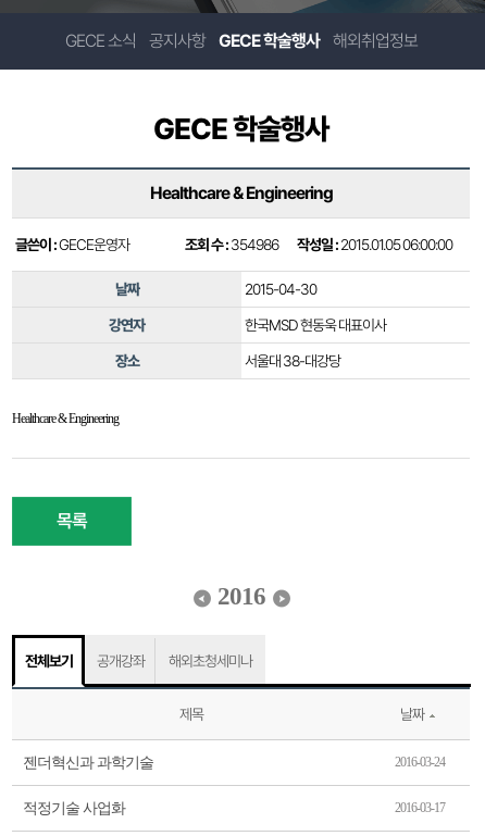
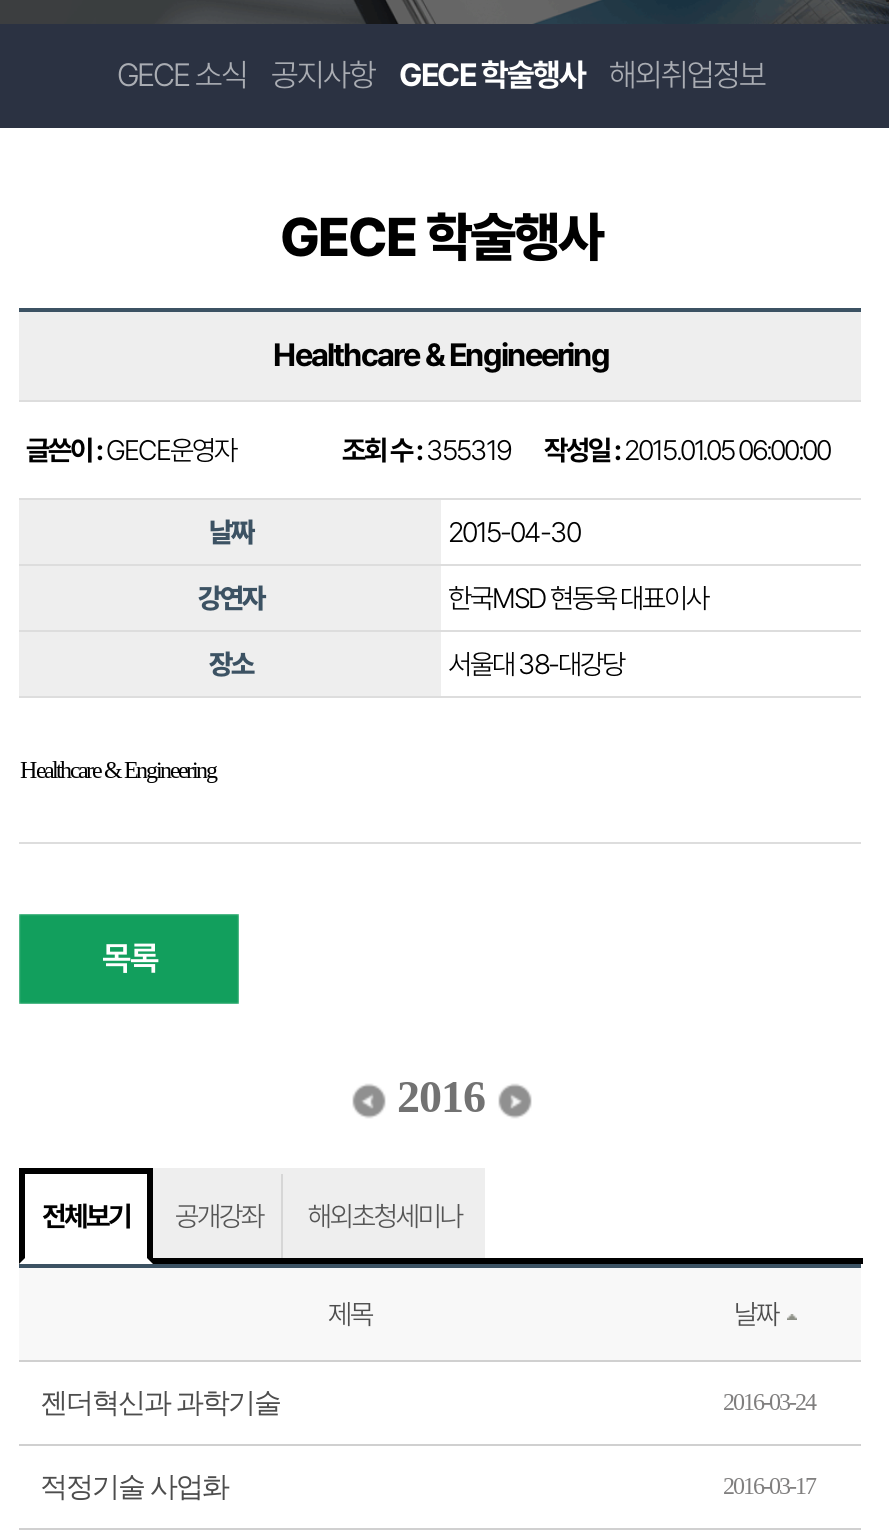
[185,236,453,253] 조회 수 : 354986 작성일 : 2015.01.05 06:00:00 -> [342,434,830,466] 조회 수 : 355319 작성일 : 2015.01.05 06:00:00

